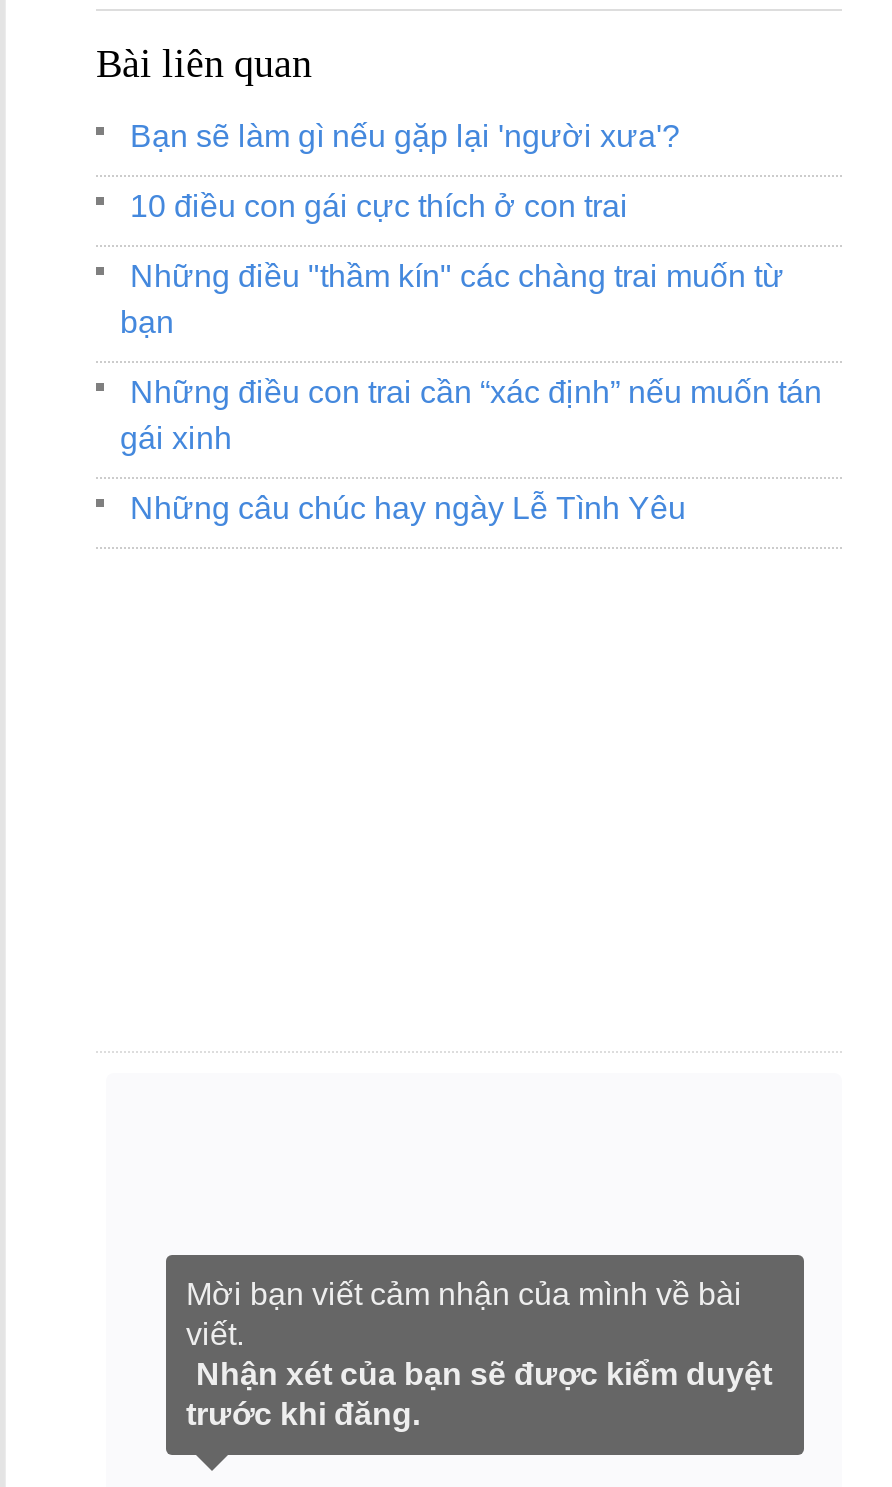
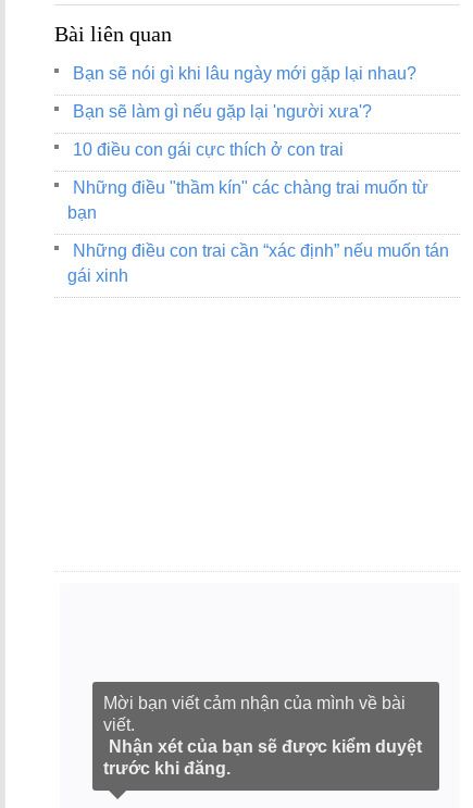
none -> [73,64,416,83] Bạn sẽ nói gì khi lâu ngày mới gặp lại nhau?
moved [120,119,822,455] -> [67,102,449,285]: Bạn sẽ làm gì nếu gặp lại 'người xưa'? | 10 điều con gái cực thích ở con trai | Những điều "thầm kín" các chàng trai muốn từ | bạn | Những điều con trai cần “xác định” nếu muốn tán | gái xinh
[130,491,686,525] Những câu chúc hay ngày Lễ Tình Yêu -> none

